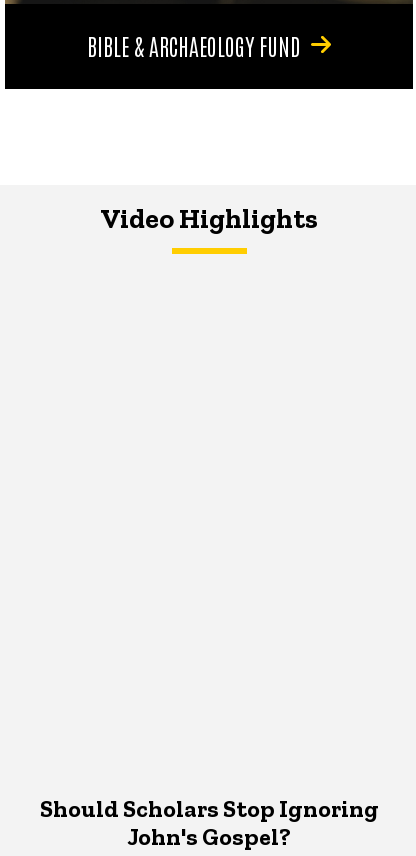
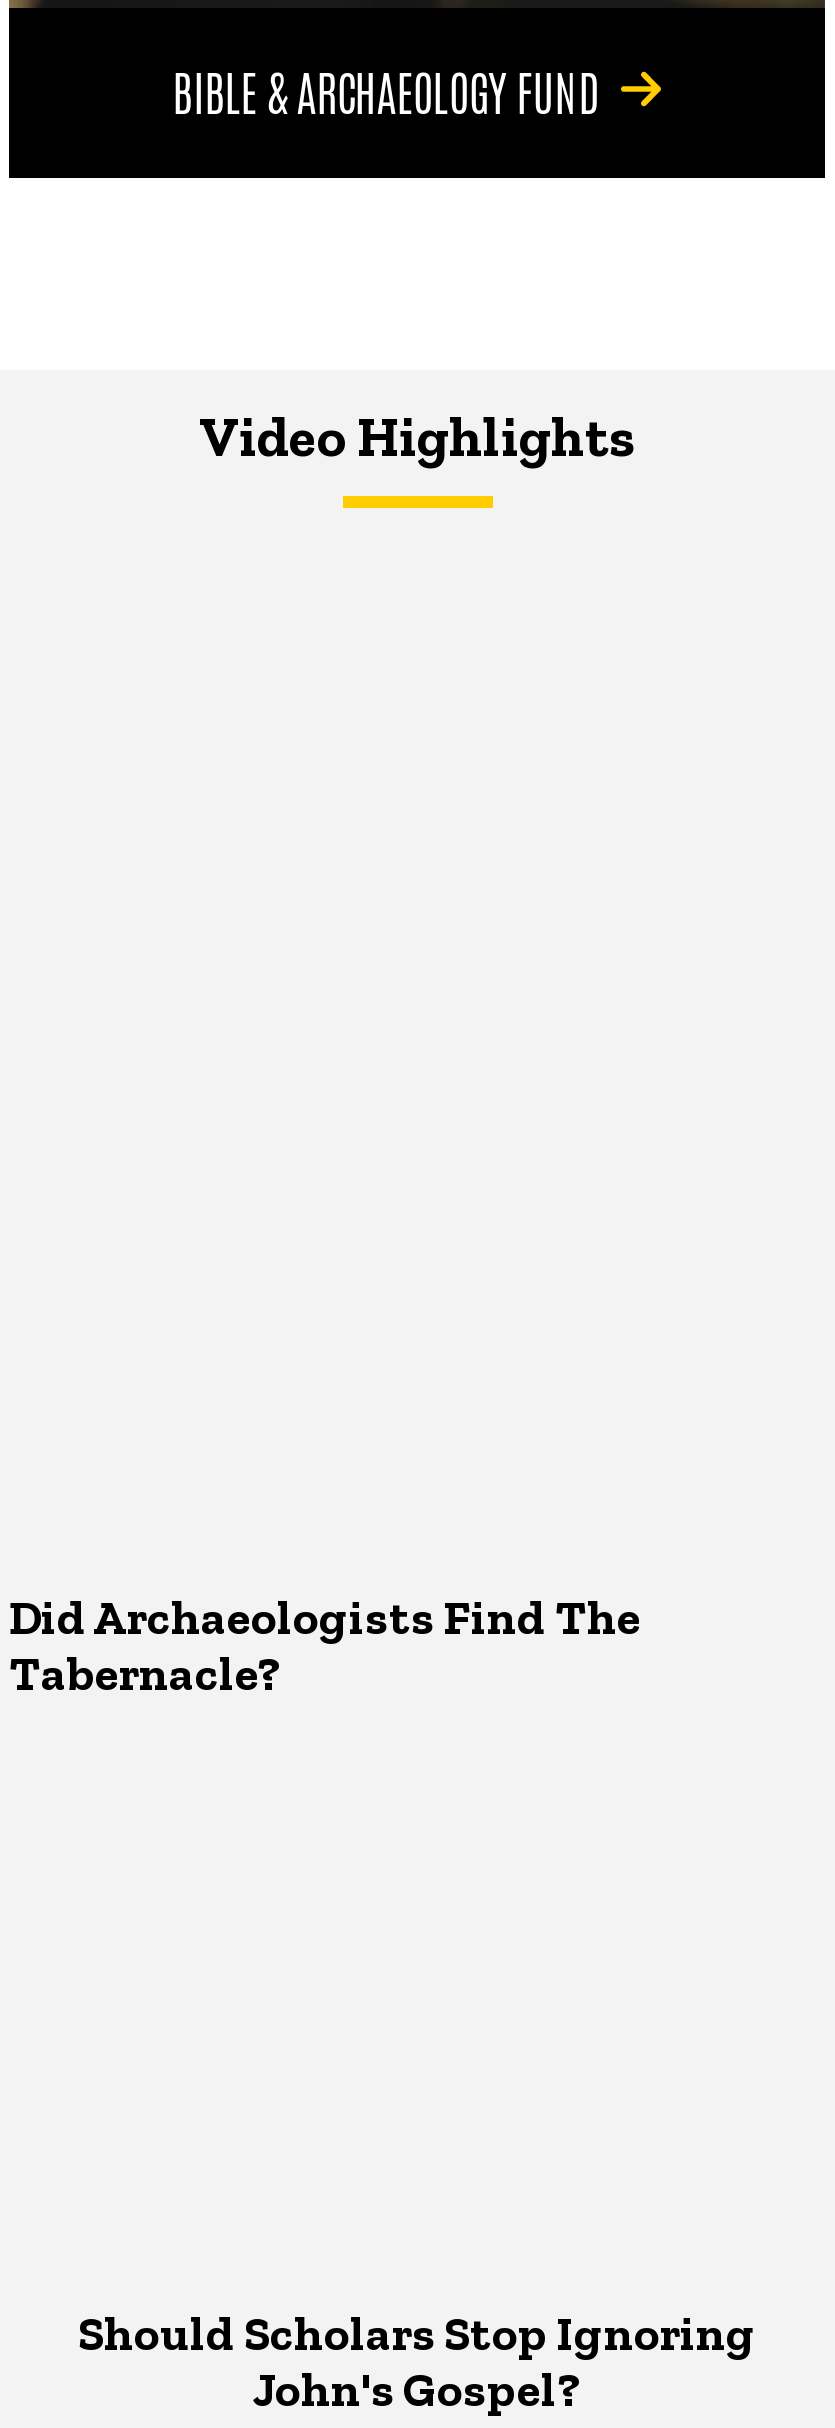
none -> [9,1588,641,1702] Did Archaeologists Find The | Tabernacle?

